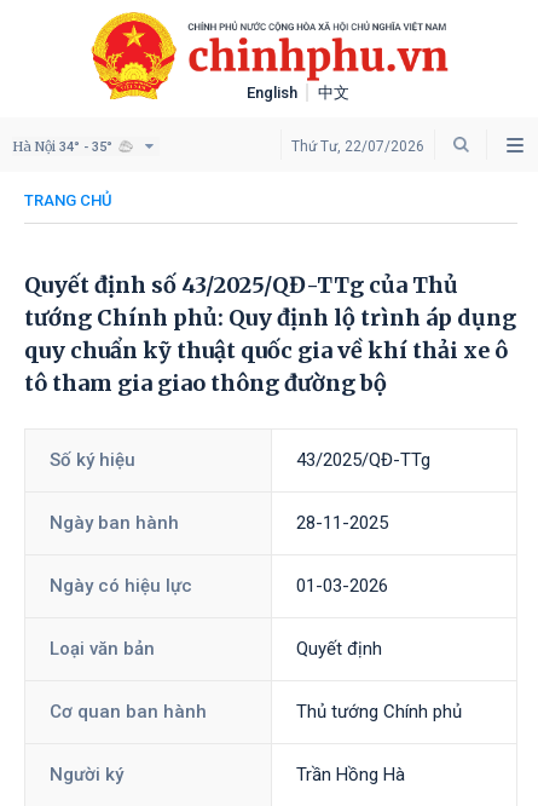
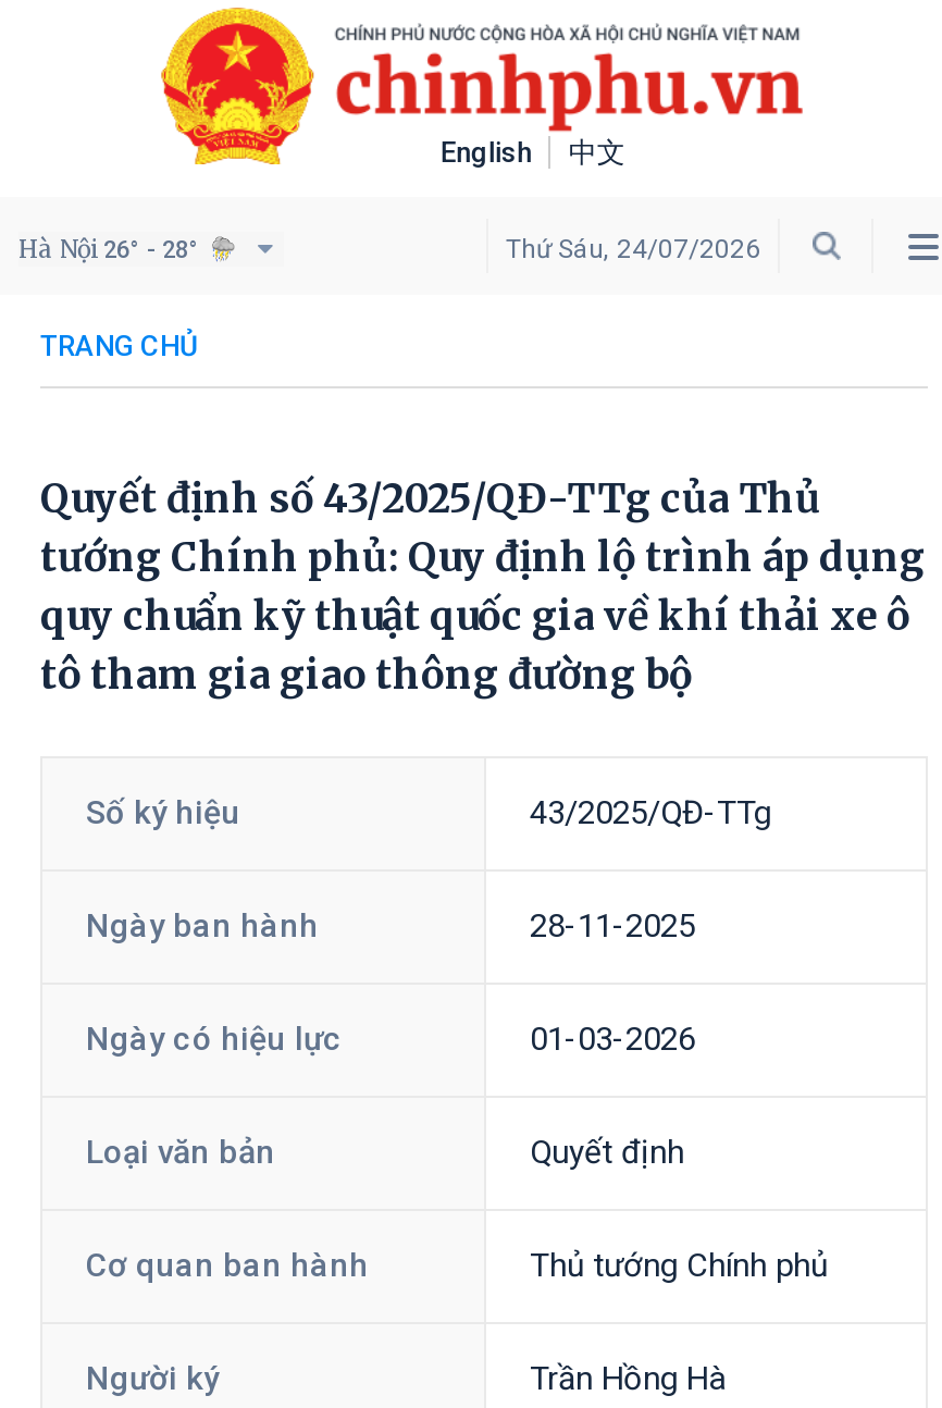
[12,138,112,155] Hà Nội 34° - 35° -> [18,234,199,264] Hà Nội 26° - 28°
[291,138,424,155] Thứ Tư, 22/07/2026 -> [506,234,760,264] Thứ Sáu, 24/07/2026

